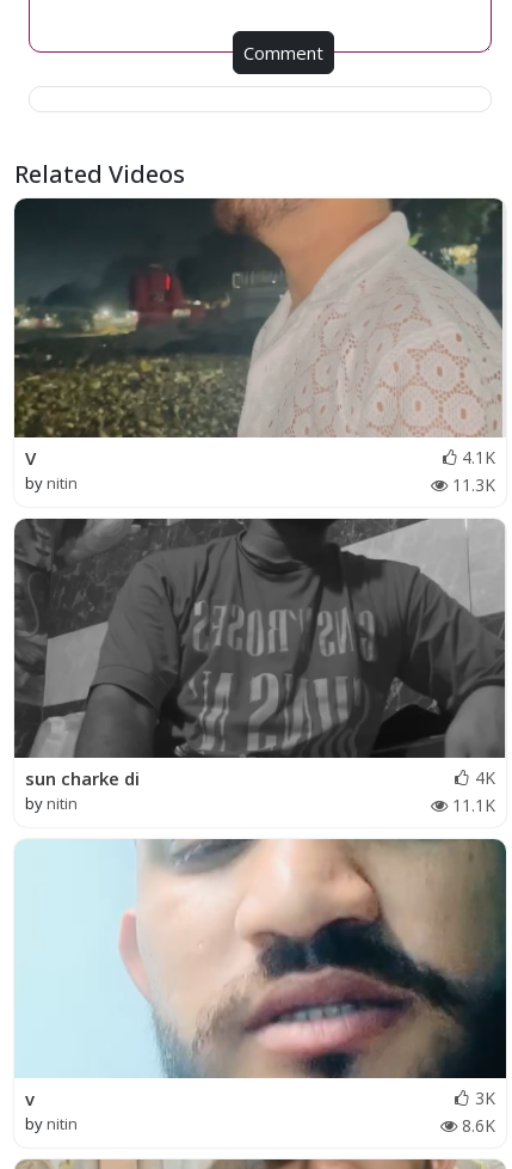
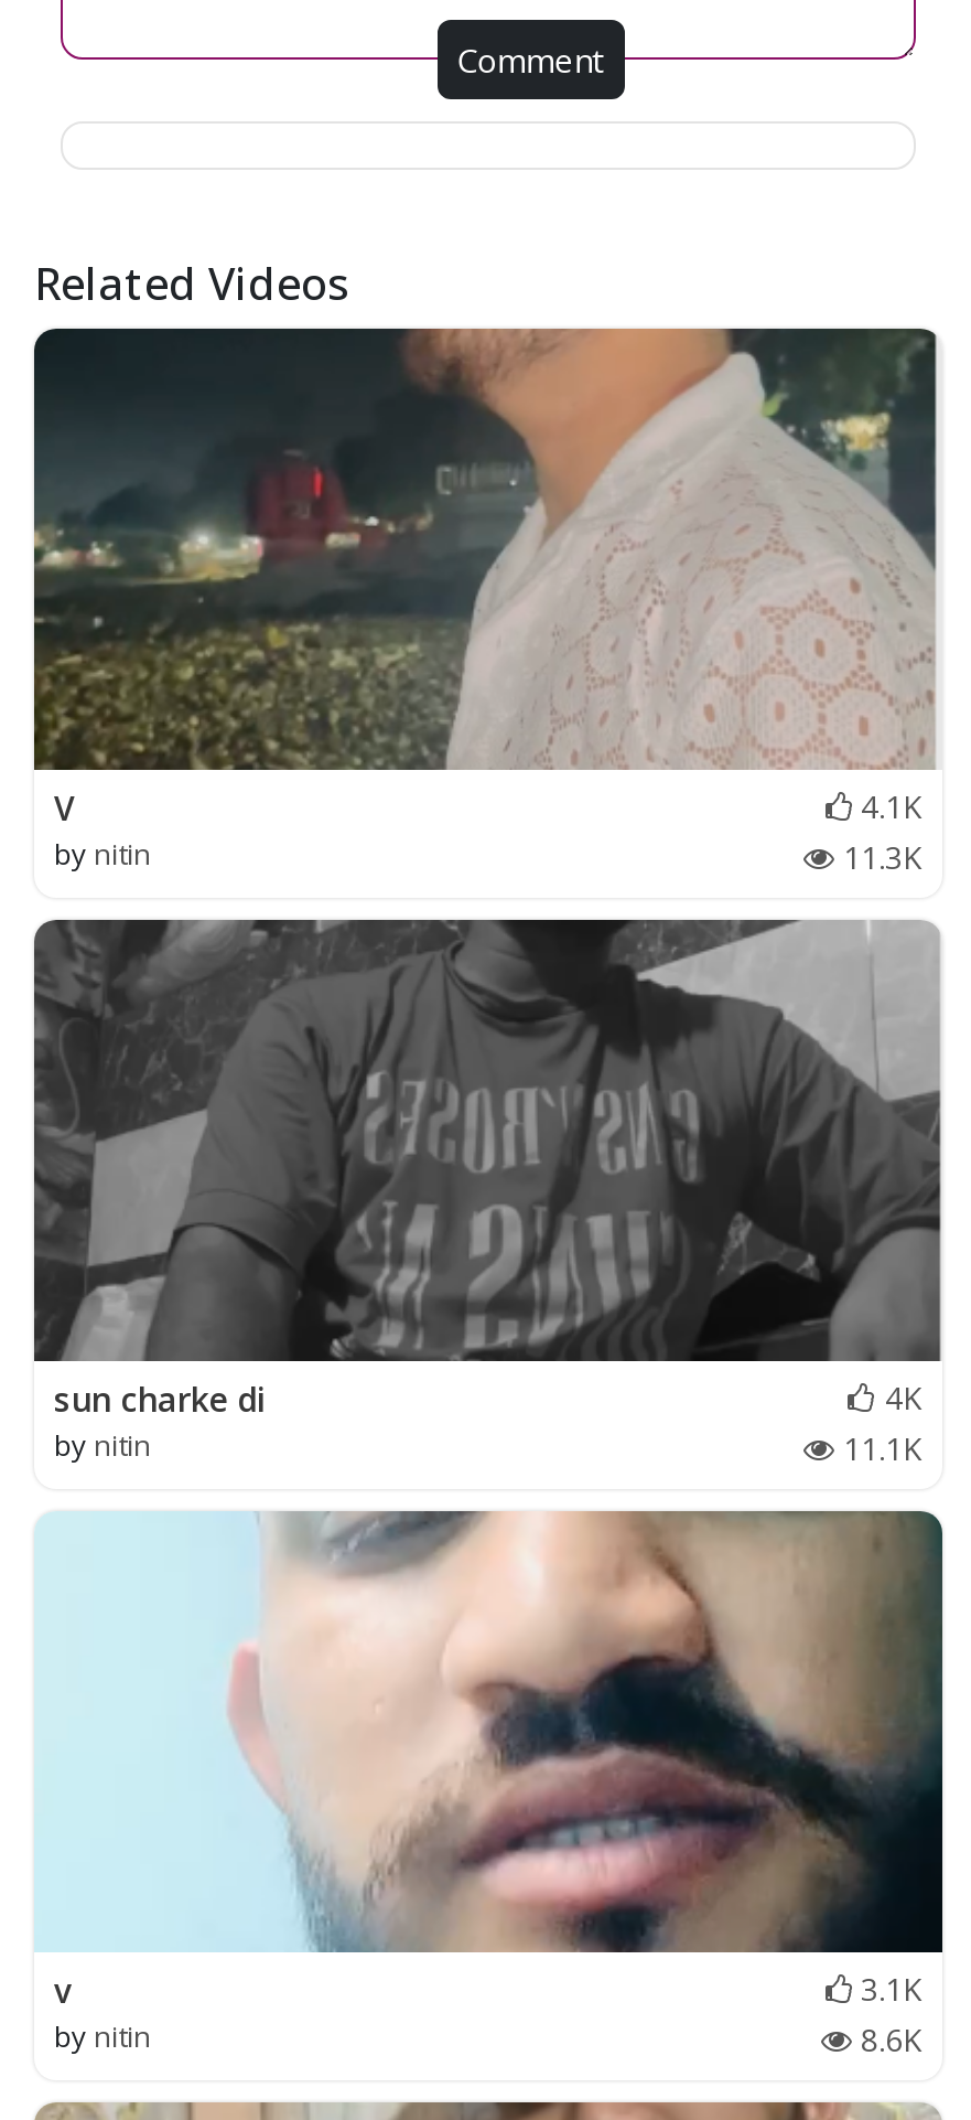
[475,1086,495,1109] 3K -> [861,1967,923,2009] 3.1K

